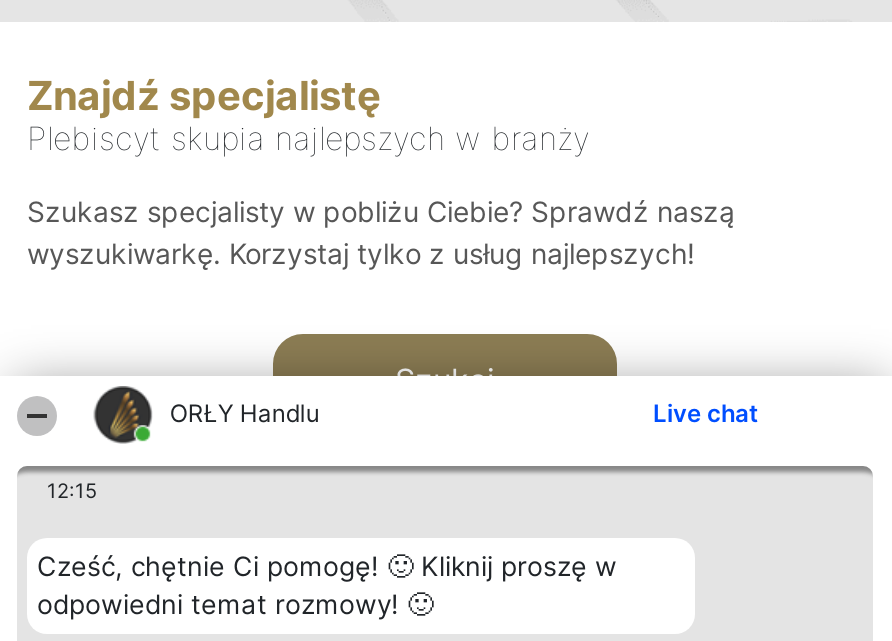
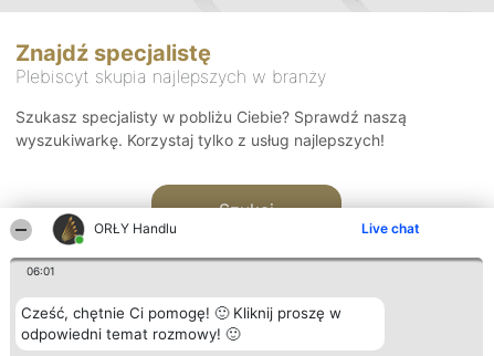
[47,478,97,502] 12:15 -> [27,264,55,278] 06:01

